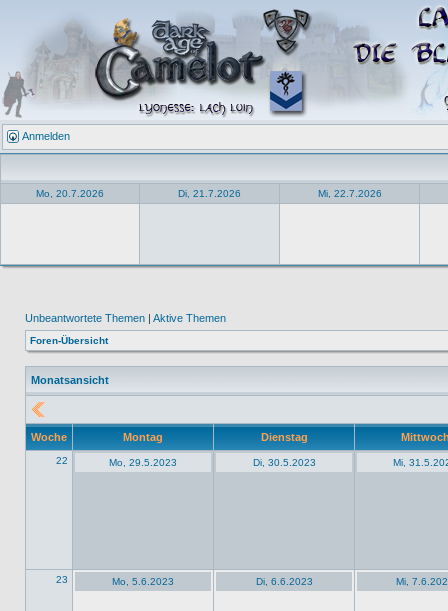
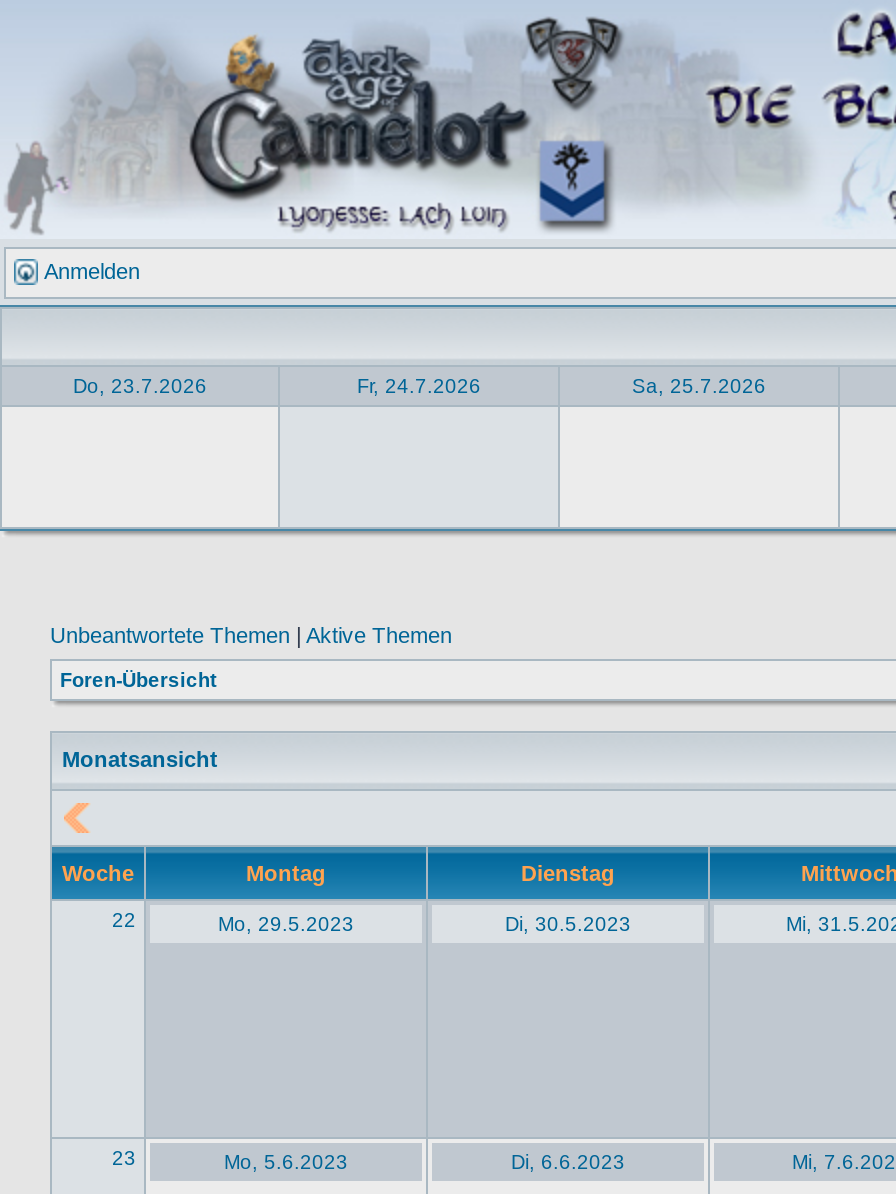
[36,188,381,199] Mo, 20.7.2026 | Di, 21.7.2026 | Mi, 22.7.2026 -> [73,375,766,397] Do, 23.7.2026 | Fr, 24.7.2026 | Sa, 25.7.2026

